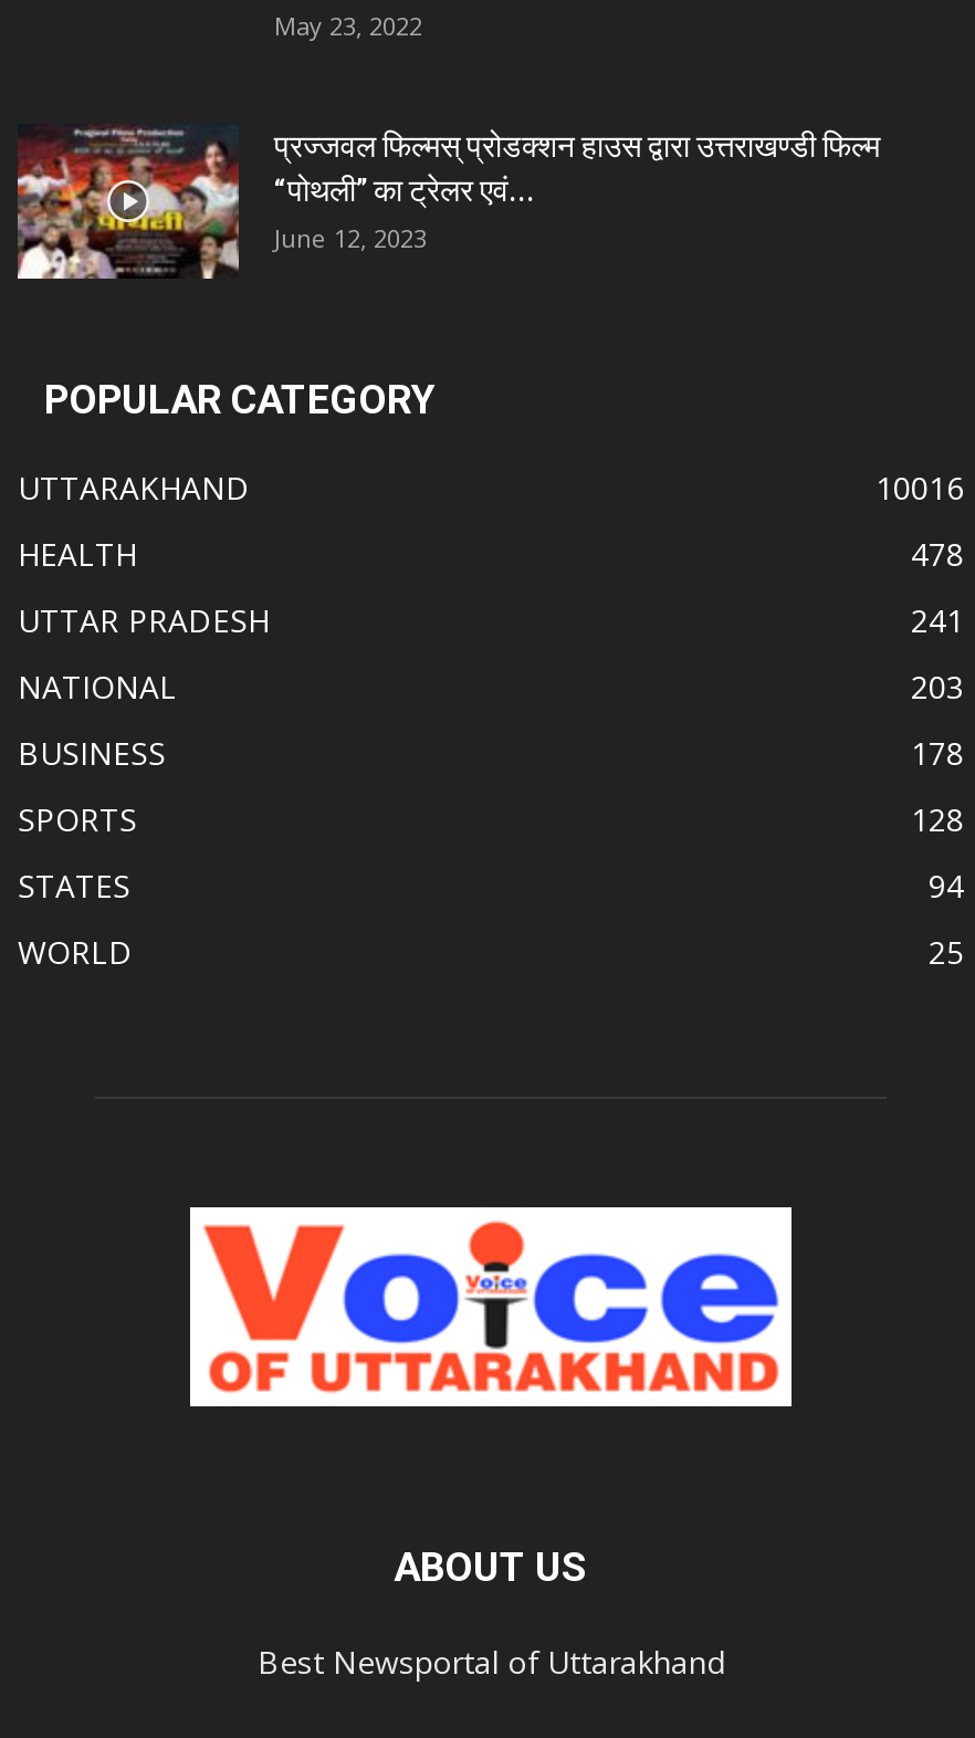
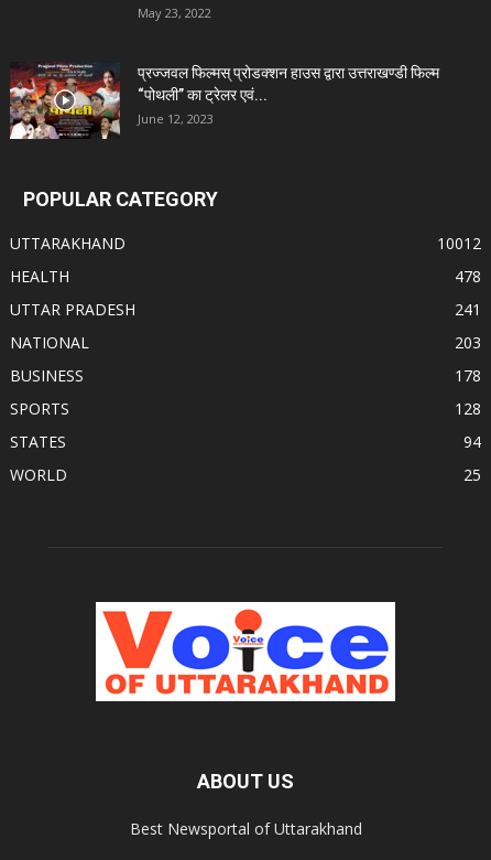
[876,467,964,509] 10016 -> [437,233,481,254] 10012

